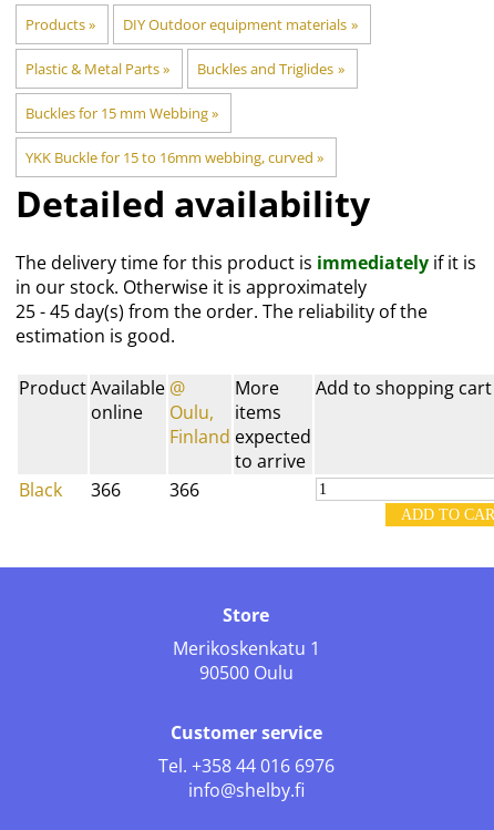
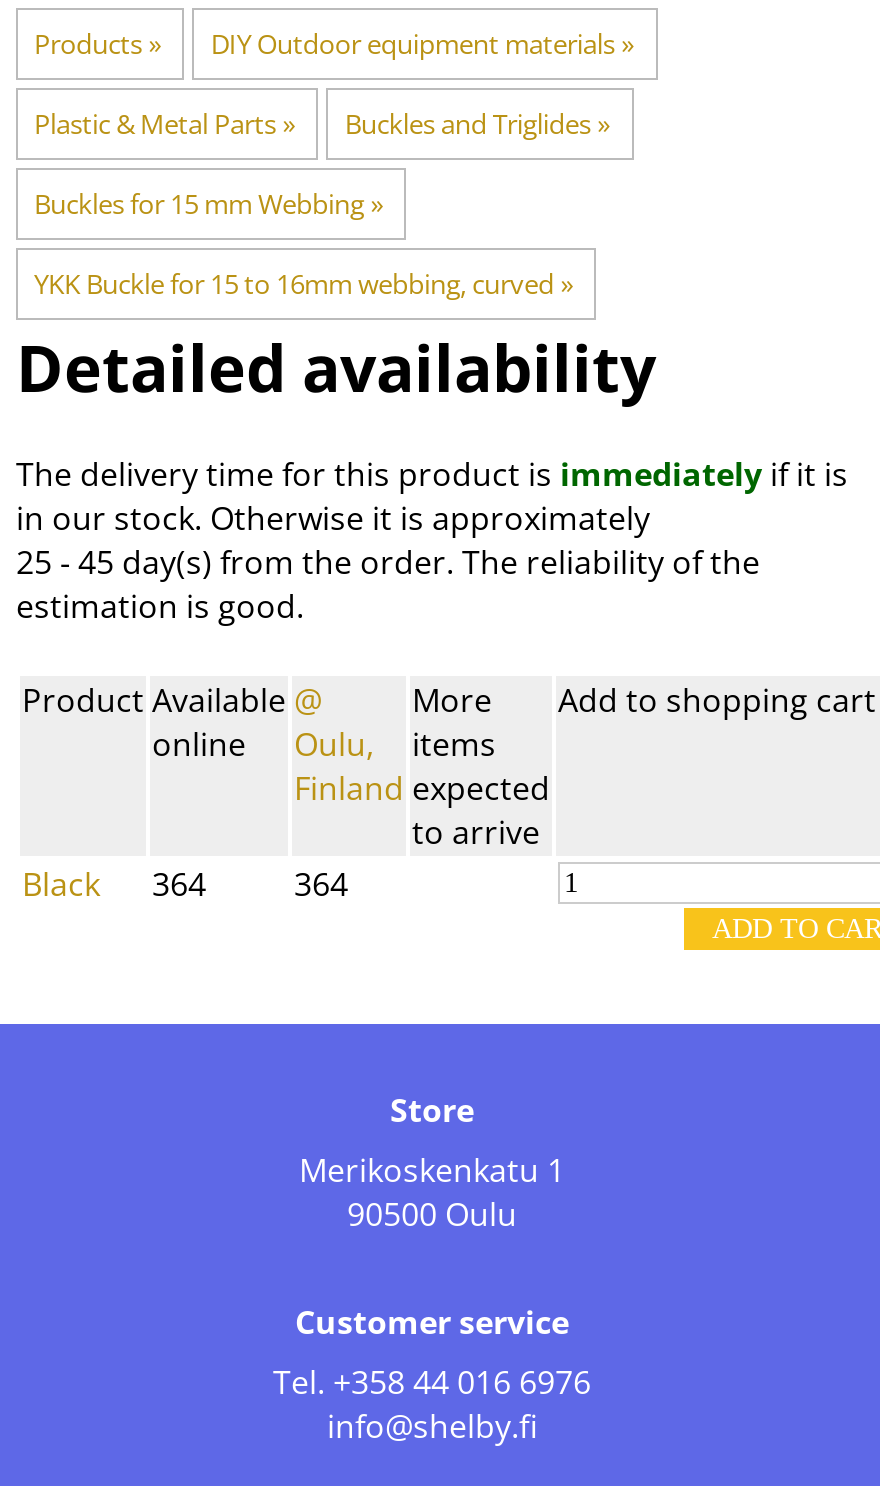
[91,478,121,502] 366 -> [152,863,206,907] 364
[169,478,199,502] 366 -> [294,863,348,907] 364

